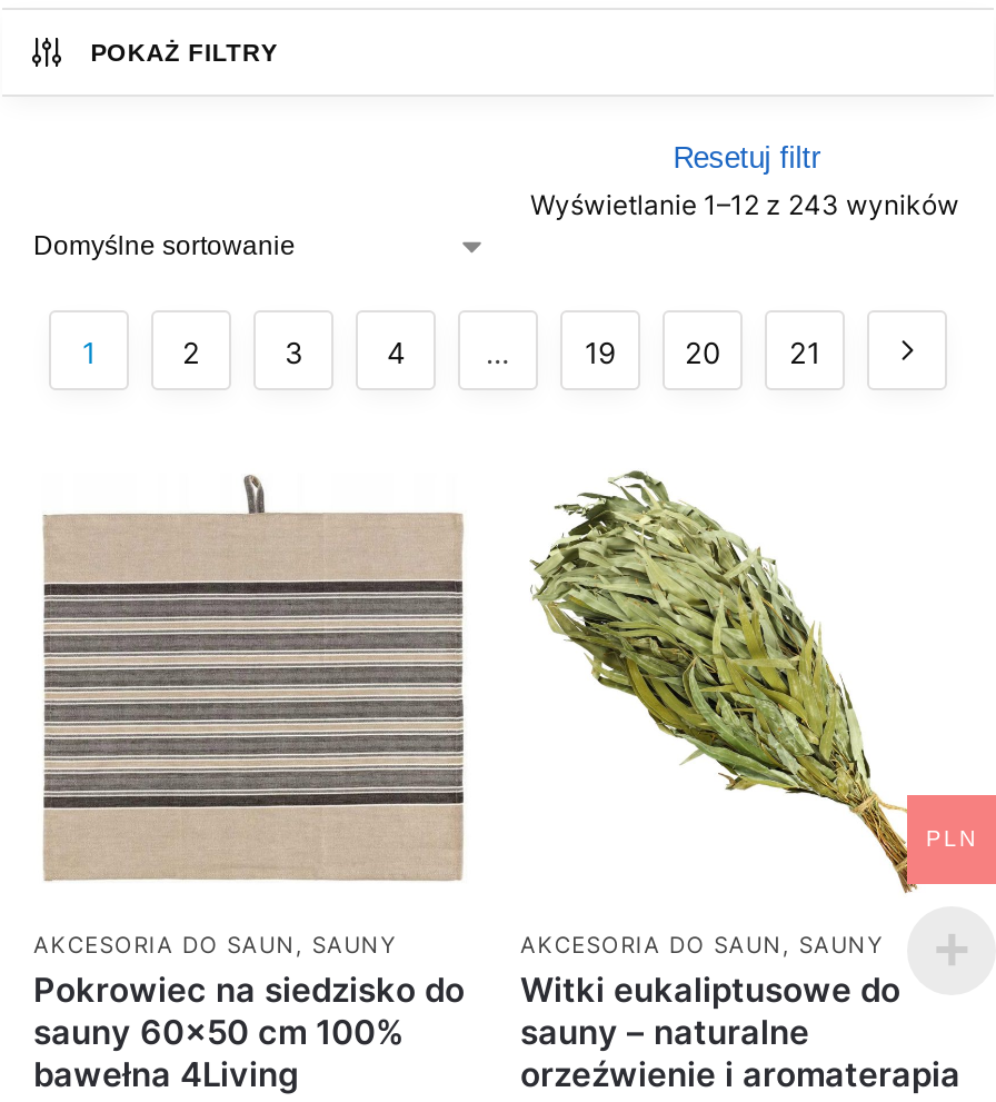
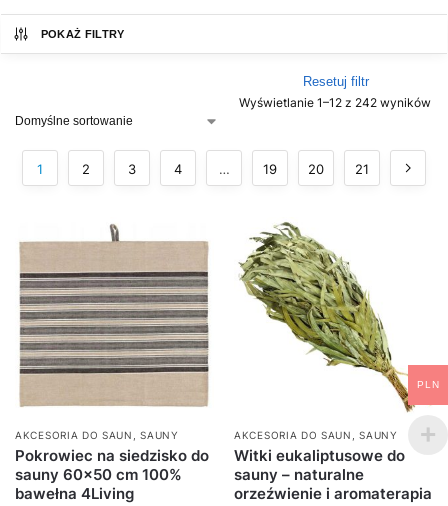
[530,189,959,222] Wyświetlanie 1–12 z 243 wyników -> [239,95,431,110] Wyświetlanie 1–12 z 242 wyników

